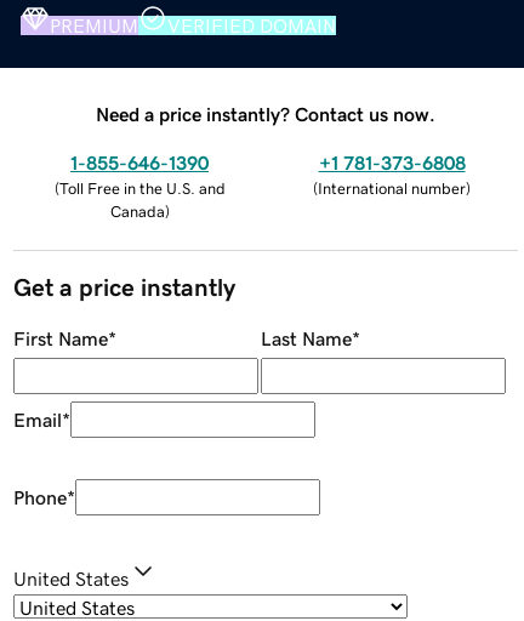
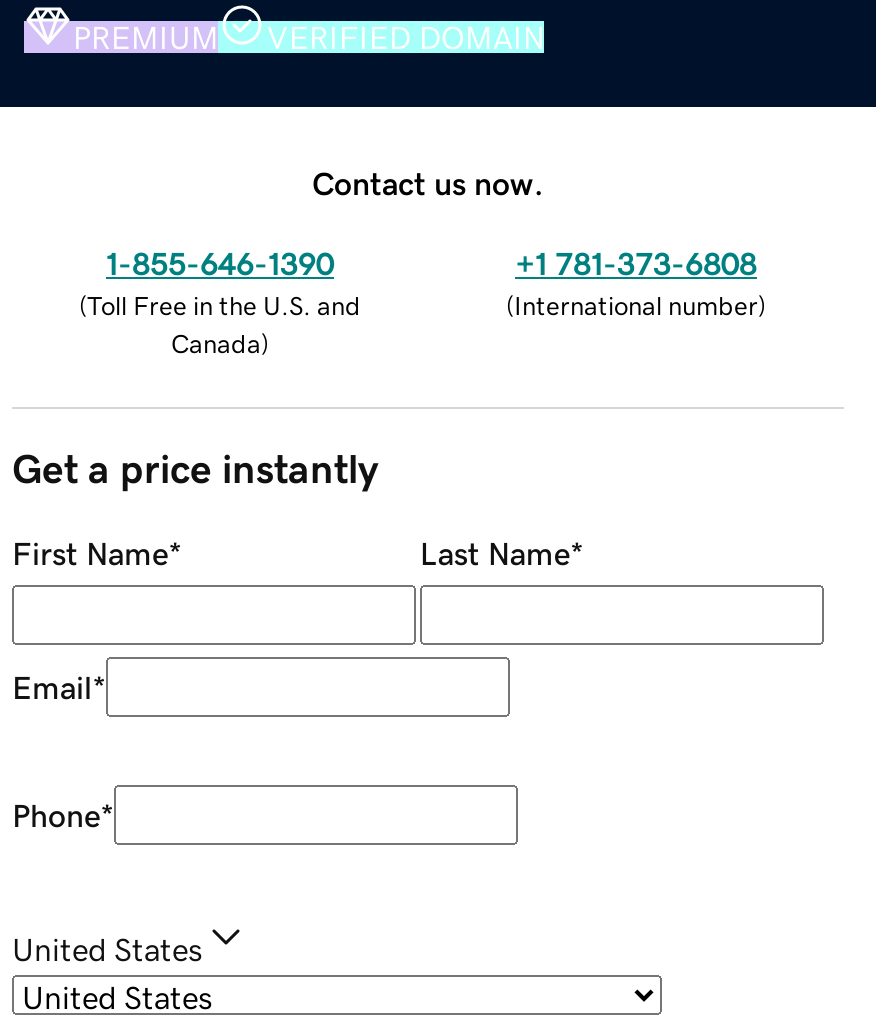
[96,104,435,123] Need a price instantly? Contact us now. -> [312,166,544,198] Contact us now.

